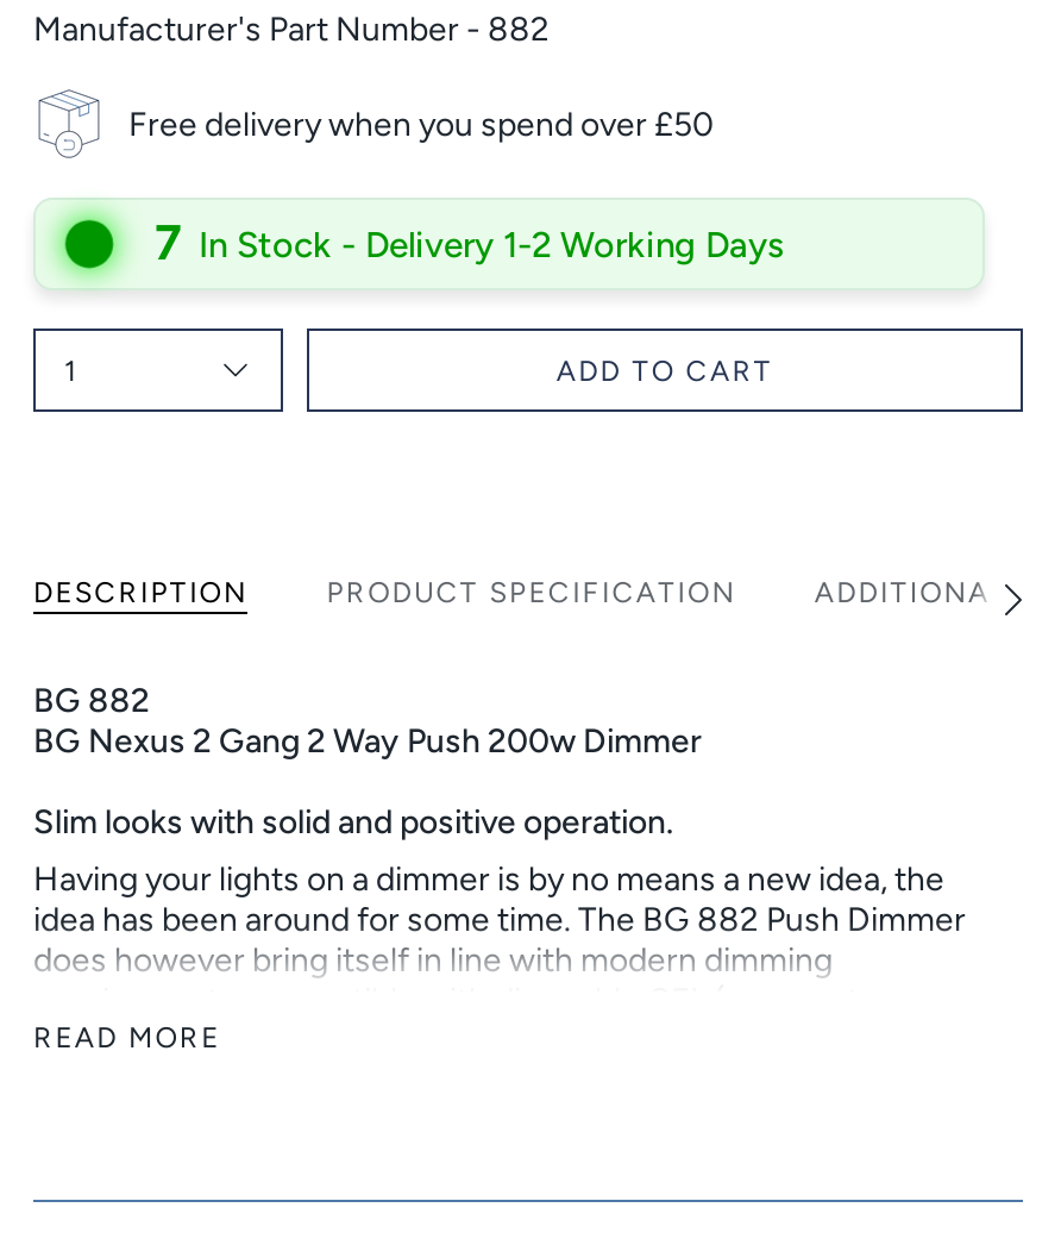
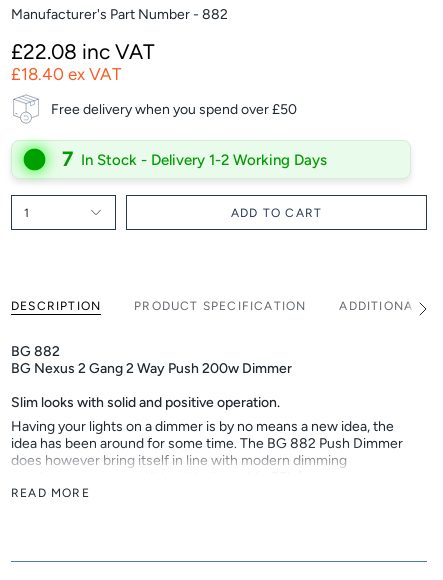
none -> [11,39,155,84] £22.08 inc VAT | £18.40 ex VAT

